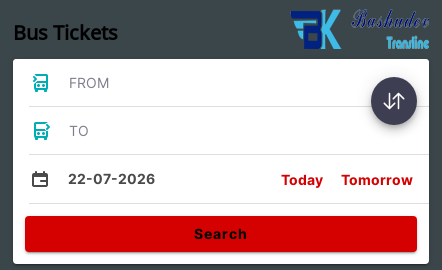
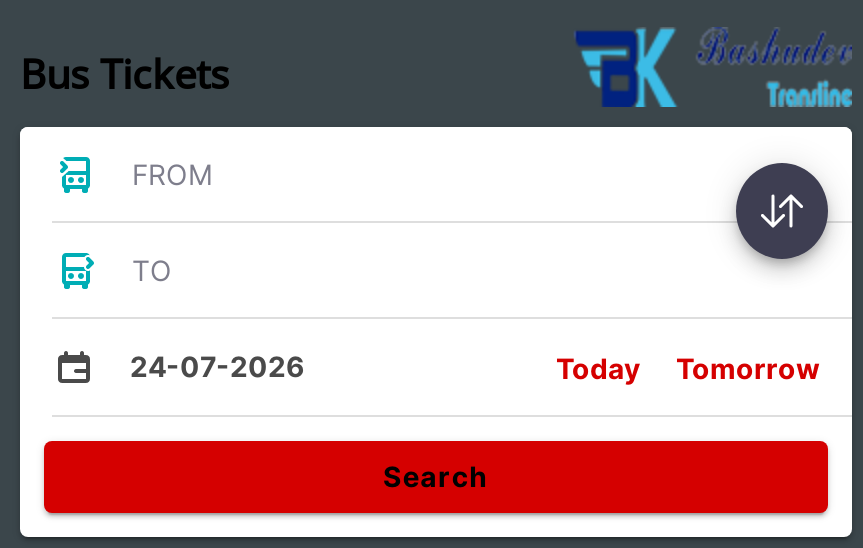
[68,170,155,187] 22-07-2026 -> [130,349,304,383] 24-07-2026

